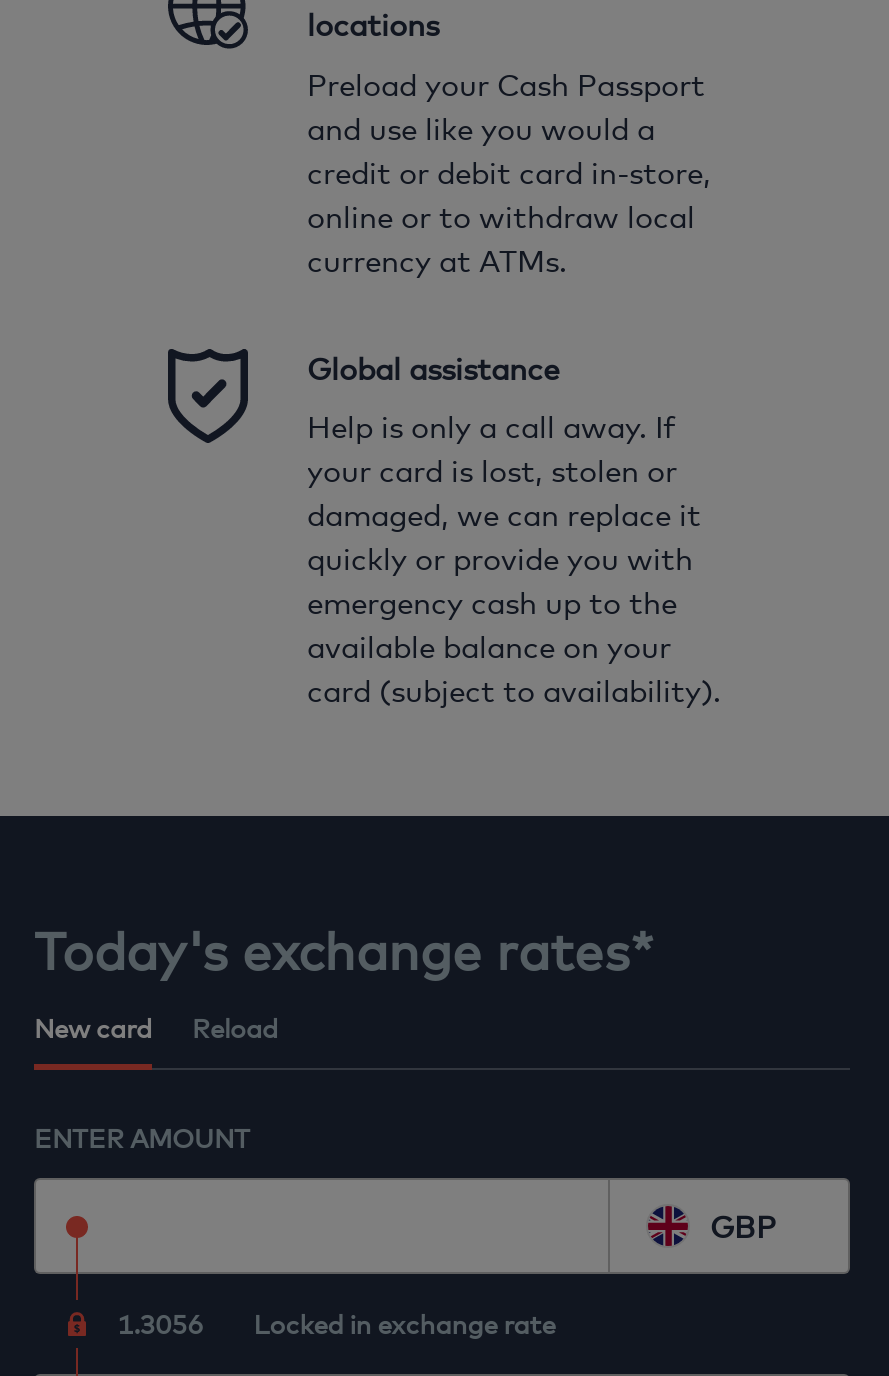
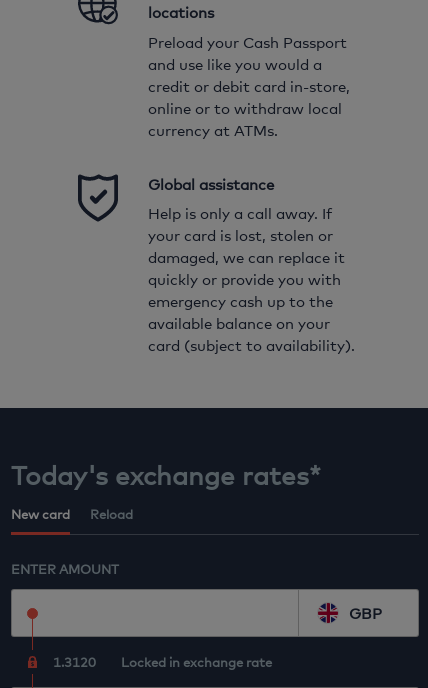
[118,1307,556,1339] 1.3056 Locked in exchange rate -> [53,654,272,670] 1.3120 Locked in exchange rate

